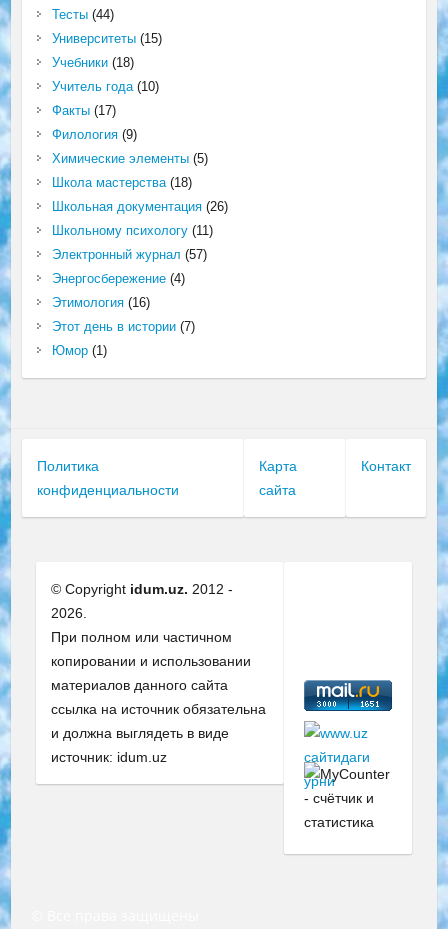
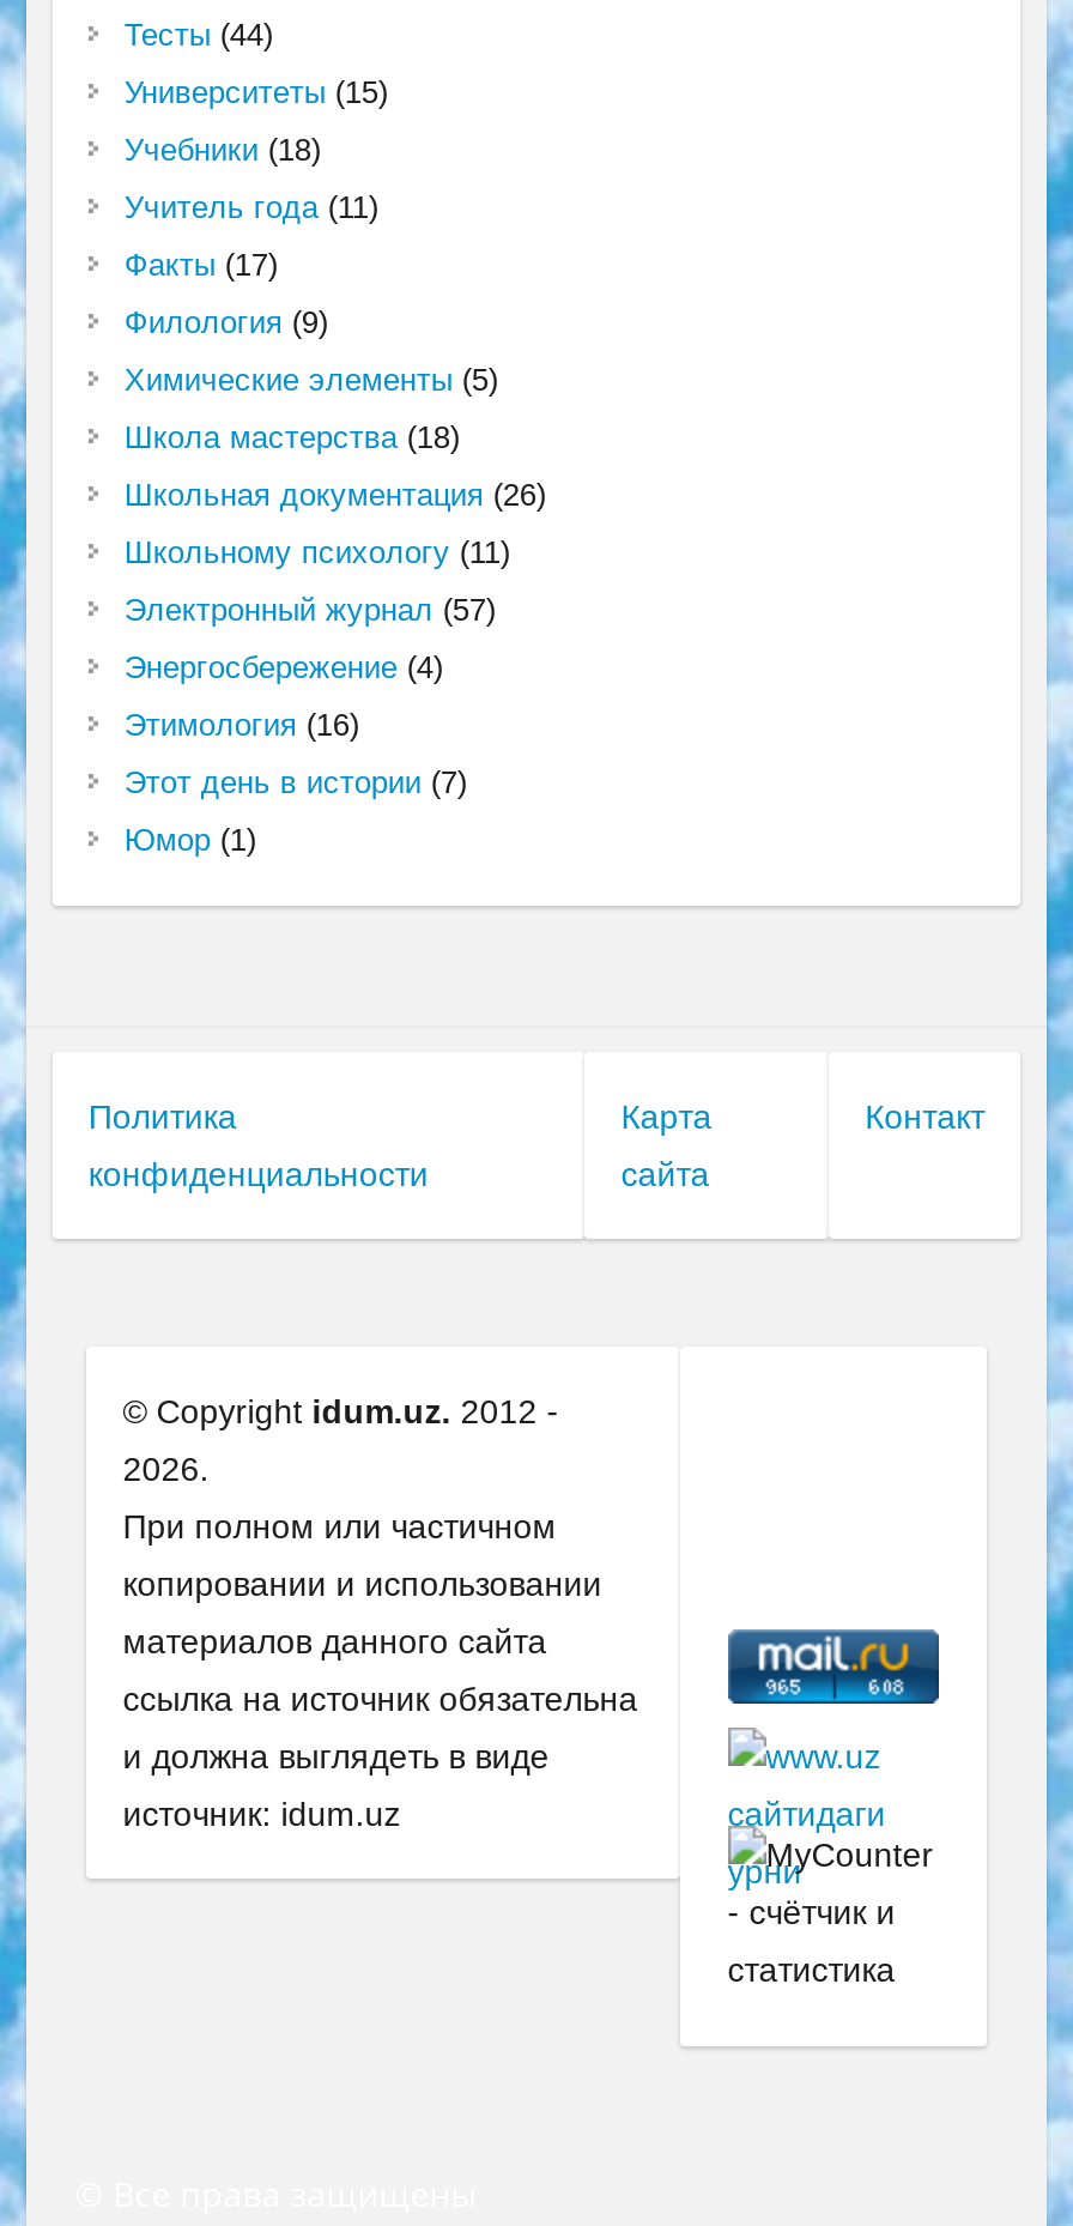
[52,79,159,94] Учитель года (10) -> [124,189,378,225] Учитель года (11)

